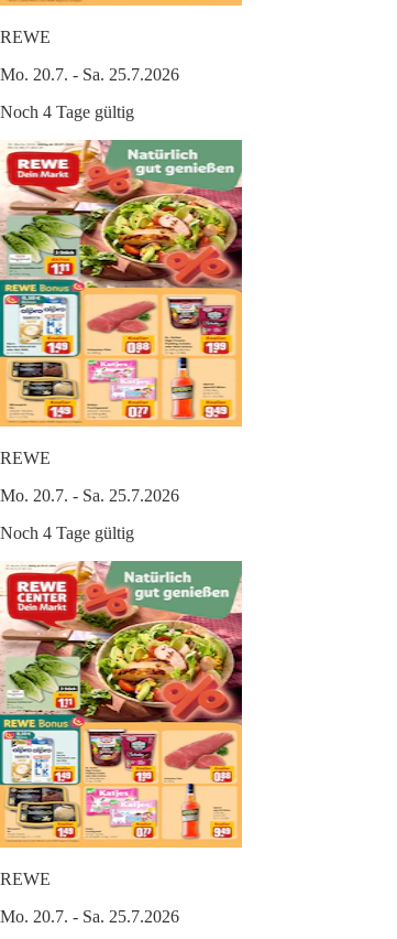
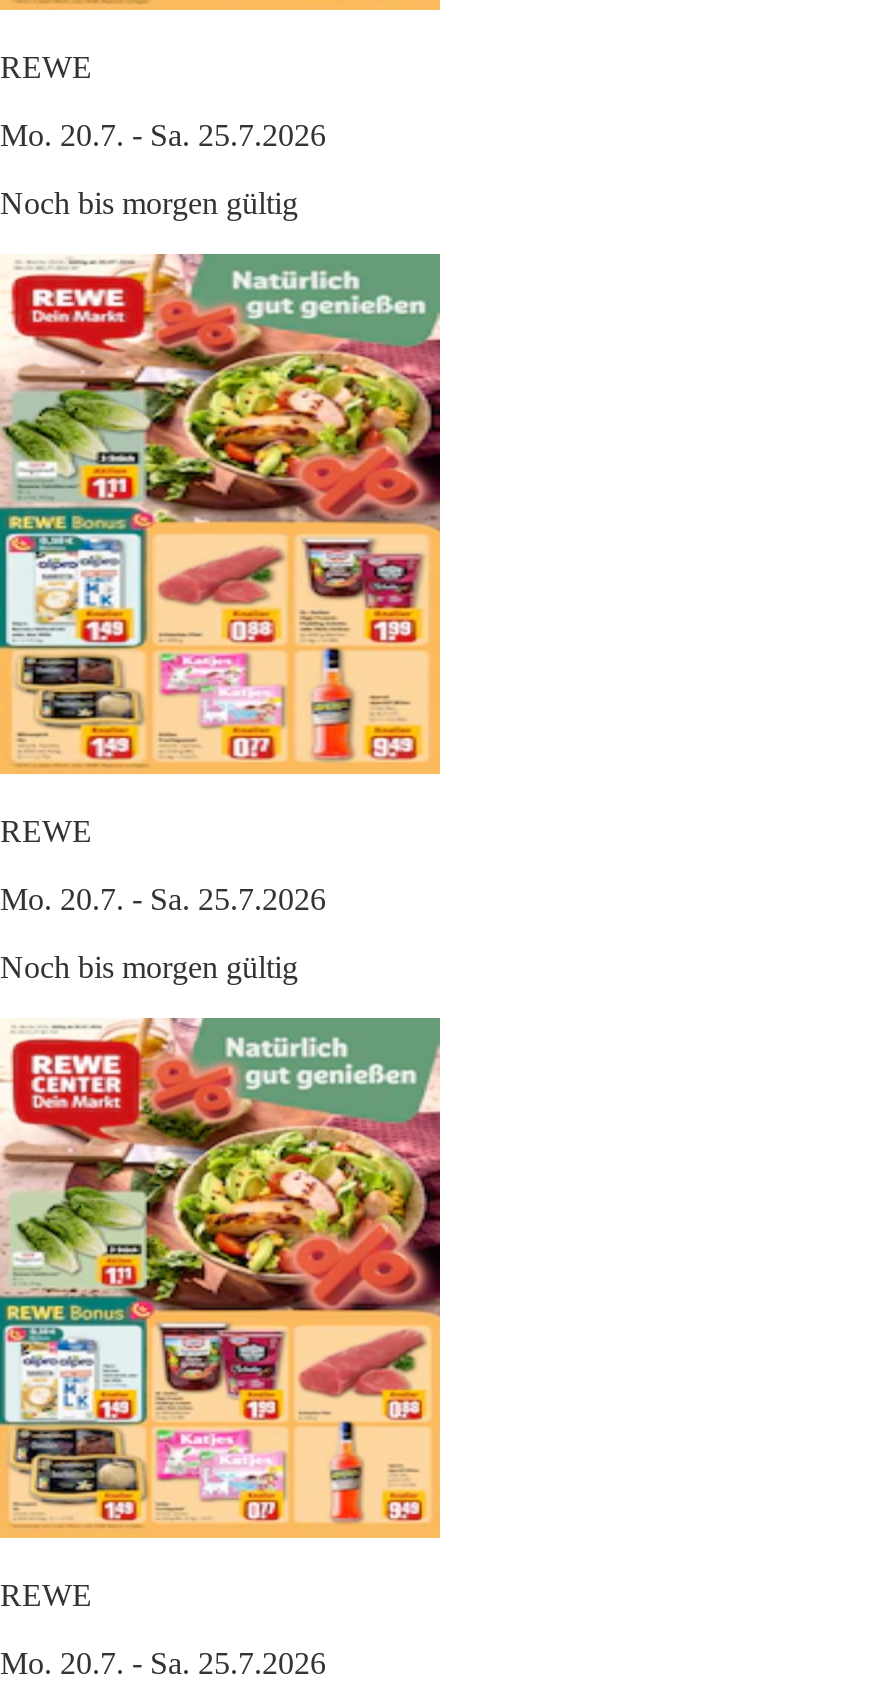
[0,103,134,121] Noch 4 Tage gültig -> [0,186,298,220] Noch bis morgen gültig
[0,524,134,542] Noch 4 Tage gültig -> [0,950,298,984] Noch bis morgen gültig

